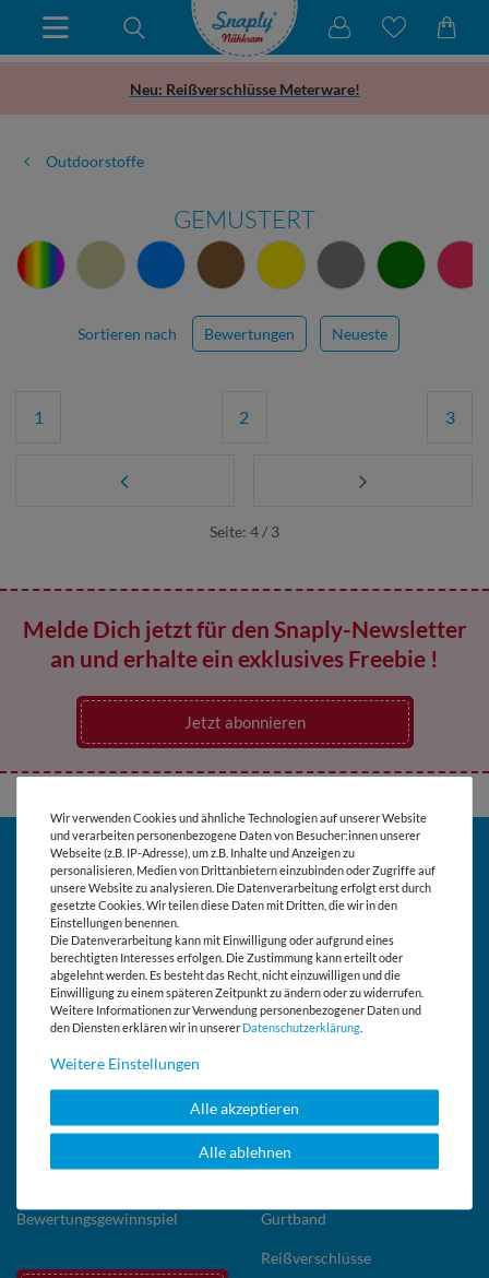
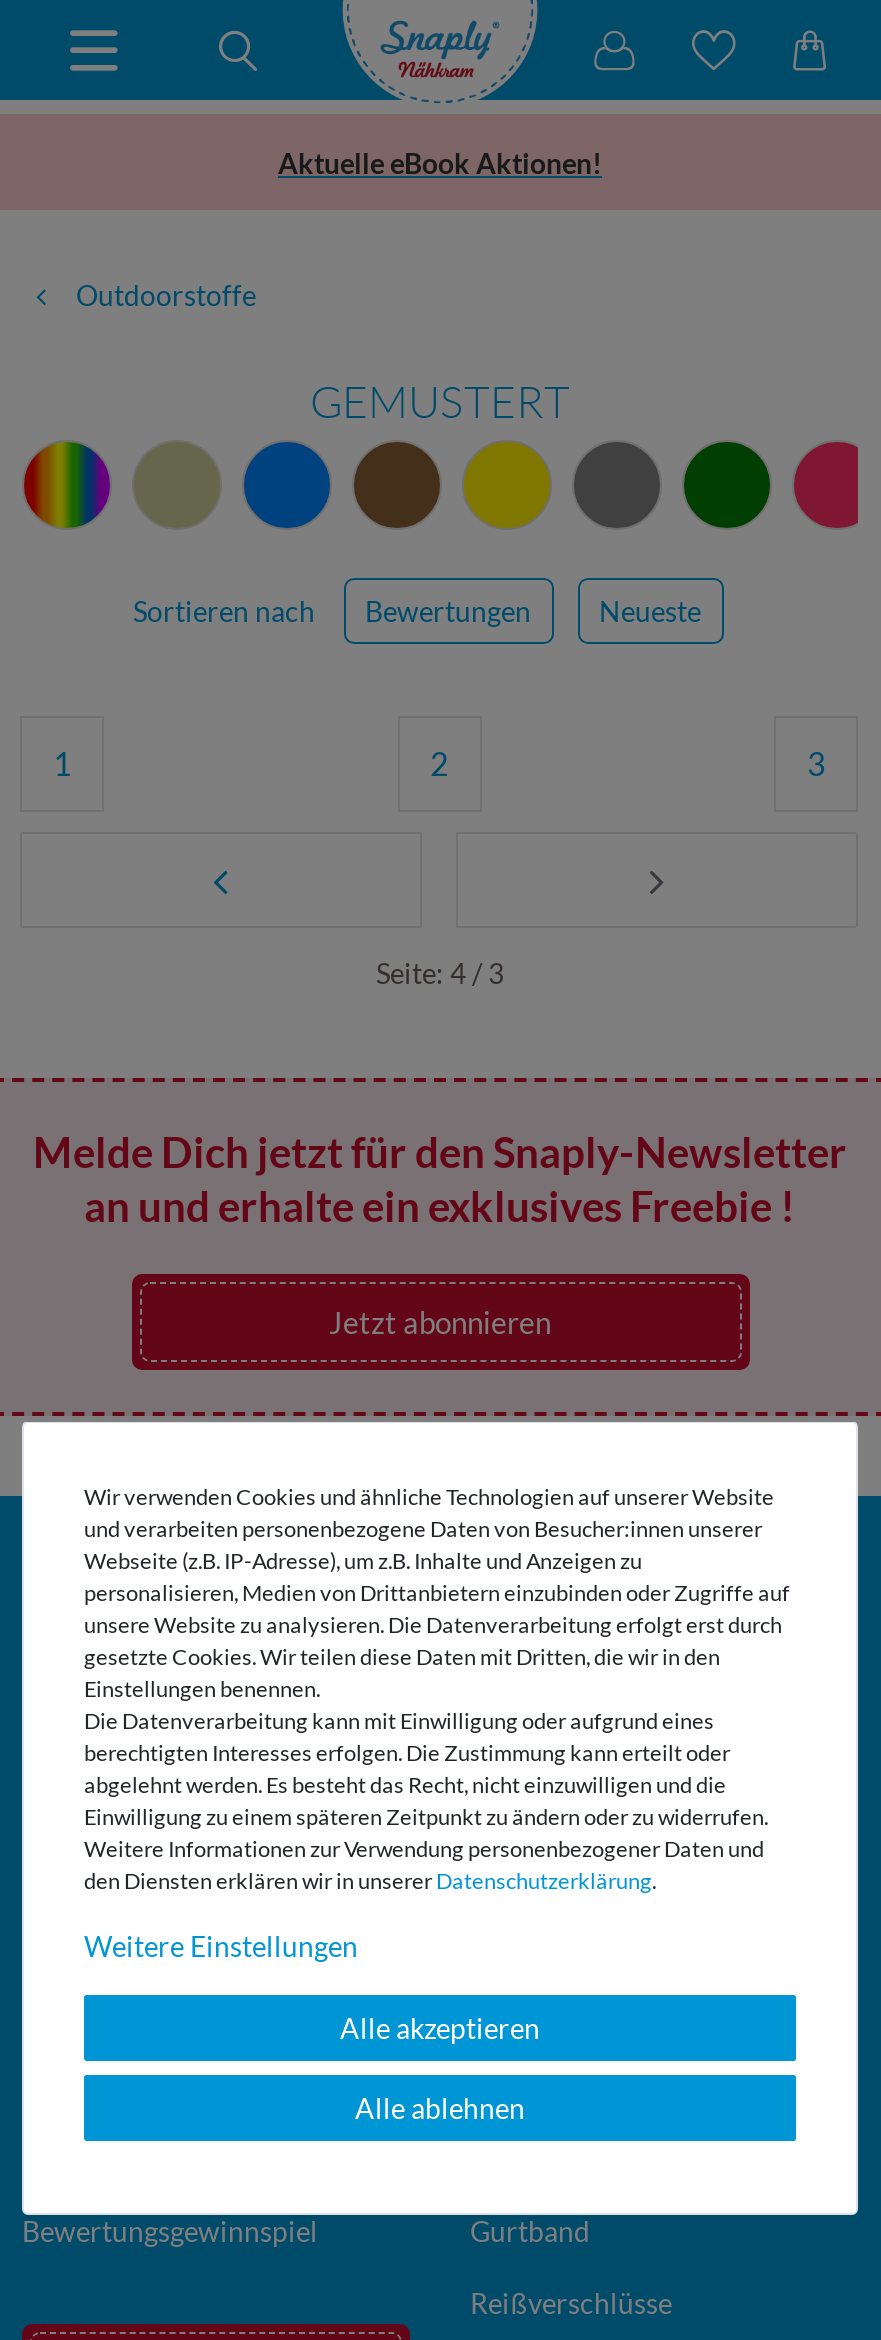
[129,79,360,98] Neu: Reißverschlüsse Meterware! -> [278,145,602,179] Aktuelle eBook Aktionen!

